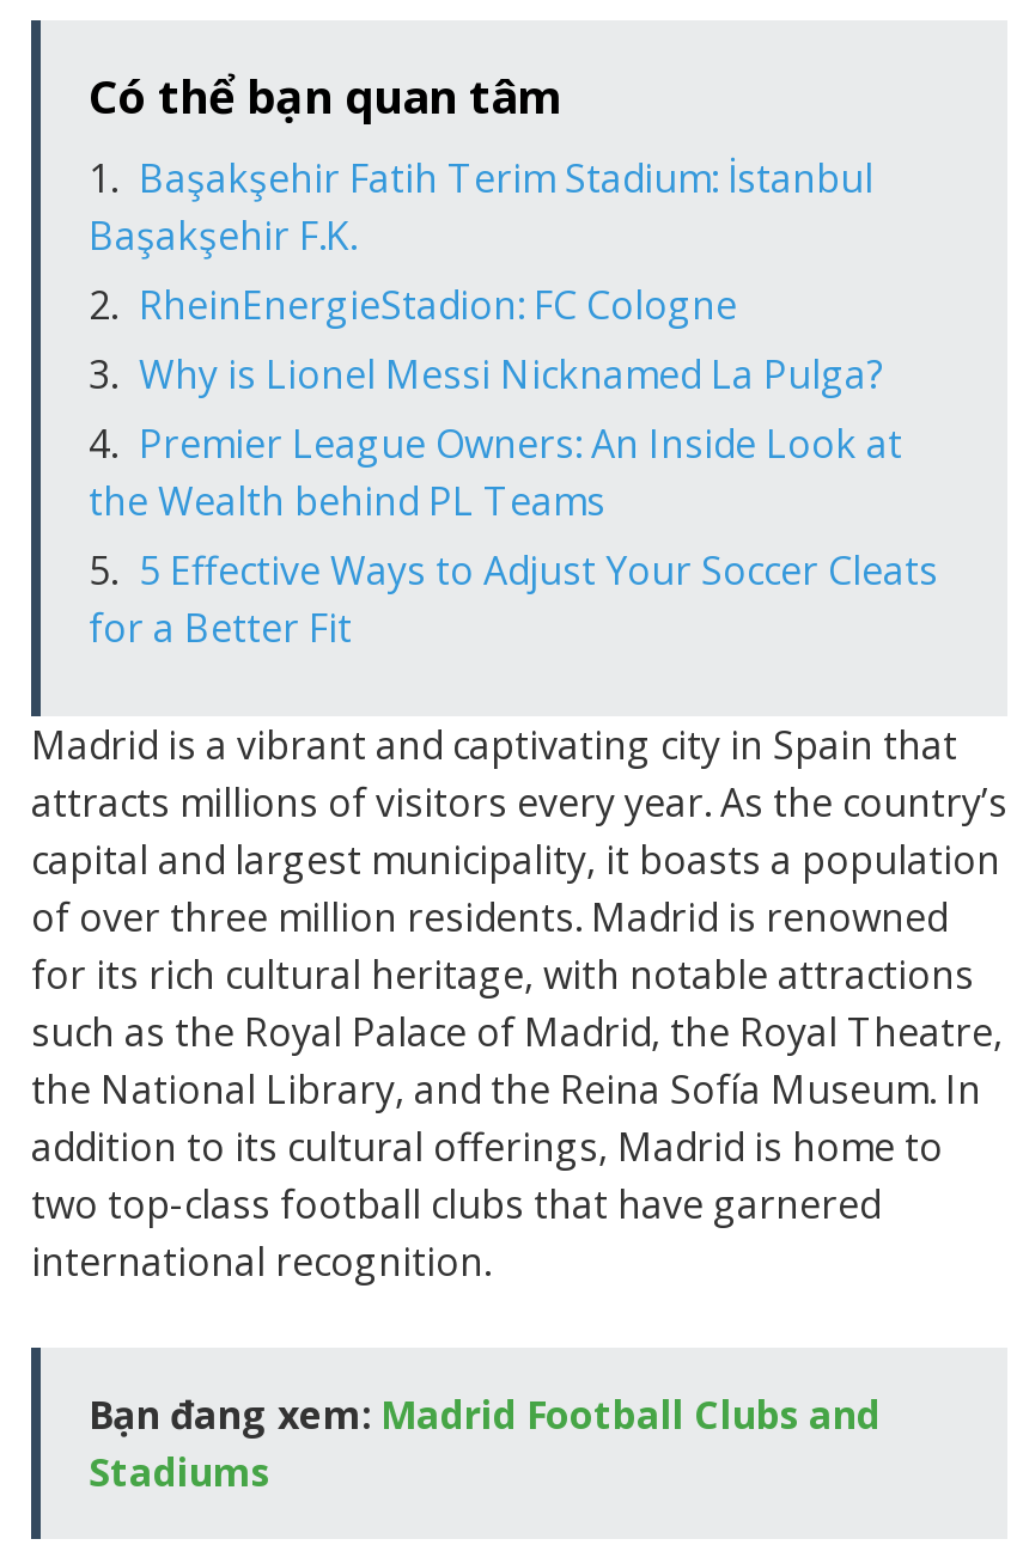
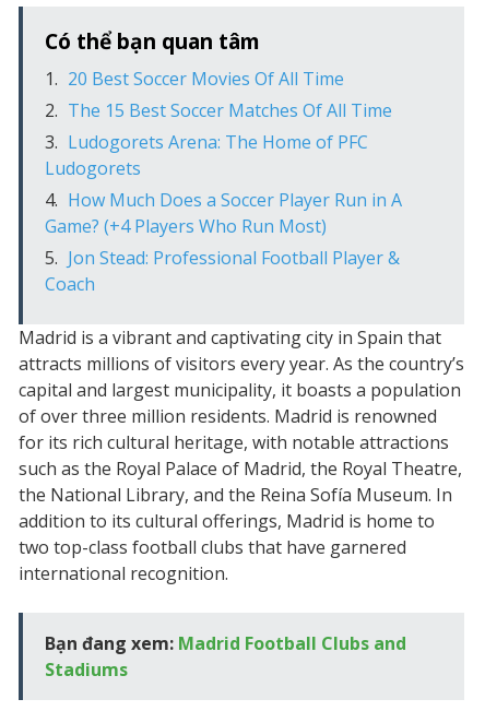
[89,152,938,655] Başakşehir Fatih Terim Stadium: İstanbul | Başakşehir F.K. | RheinEnergieStadion: FC Cologne | Why is Lionel Messi Nicknamed La Pulga? | Premier League Owners: An Inside Look at | the Wealth behind PL Teams | 5 Effective Ways to Adjust Your Soccer Cleats | for a Better Fit -> [45,67,402,296] 20 Best Soccer Movies Of All Time | The 15 Best Soccer Matches Of All Time | Ludogorets Arena: The Home of PFC | Ludogorets | How Much Does a Soccer Player Run in A | Game? (+4 Players Who Run Most) | Jon Stead: Professional Football Player & | Coach

